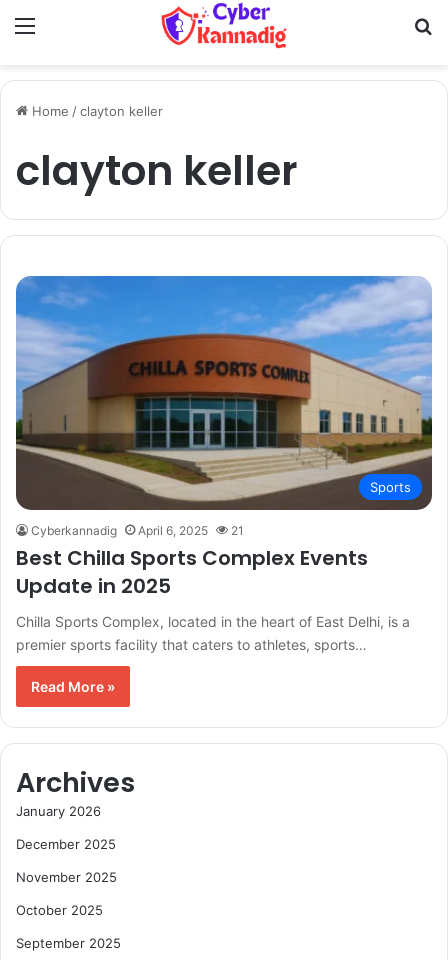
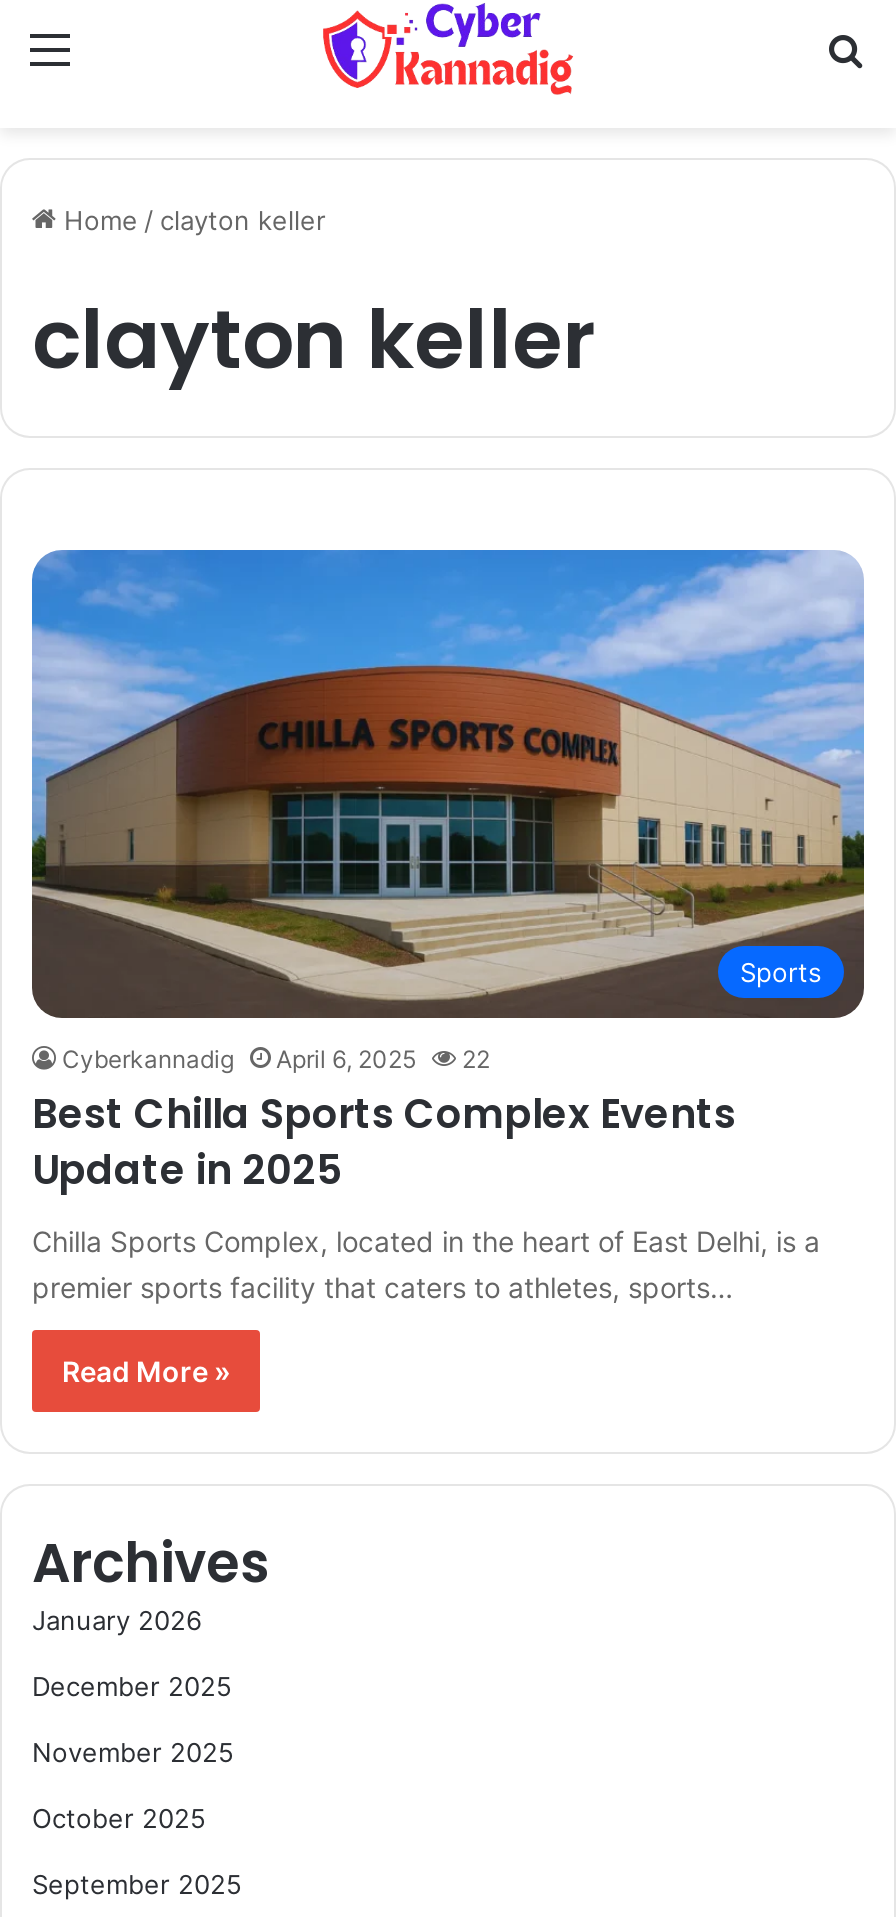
[31,523,244,538] Cyberkannadig April 6, 2025 21 -> [62,1043,490,1073] Cyberkannadig April 6, 2025 22

